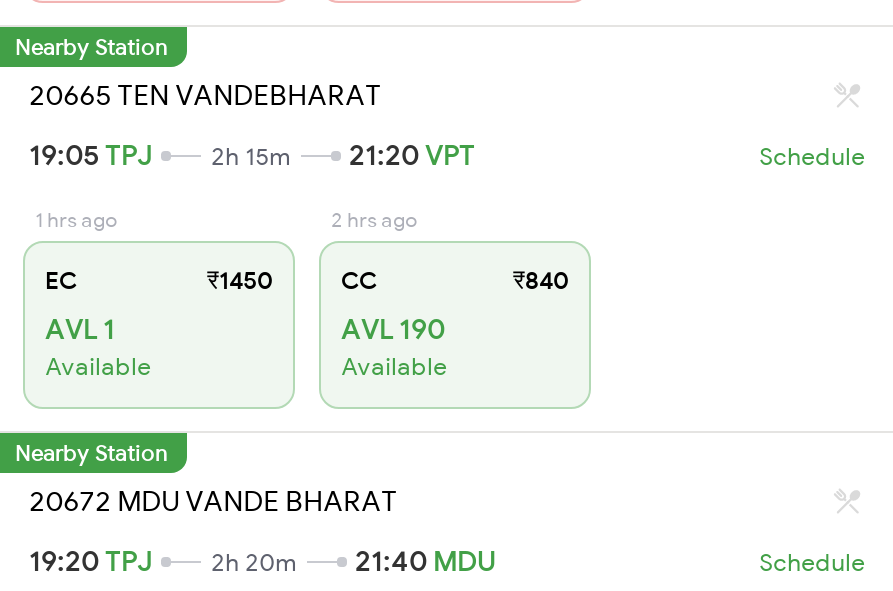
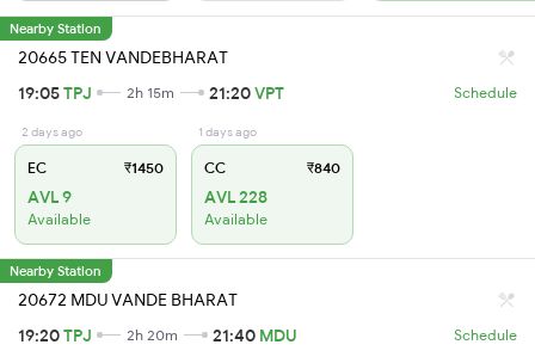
[35,207,117,233] 1 hrs ago -> [21,124,82,139] 2 days ago
[331,207,417,233] 2 hrs ago -> [198,124,257,139] 1 days ago
[45,311,115,347] AVL 1 -> [27,186,72,207] AVL 9
[341,311,445,347] AVL 190 -> [204,186,267,207] AVL 228

